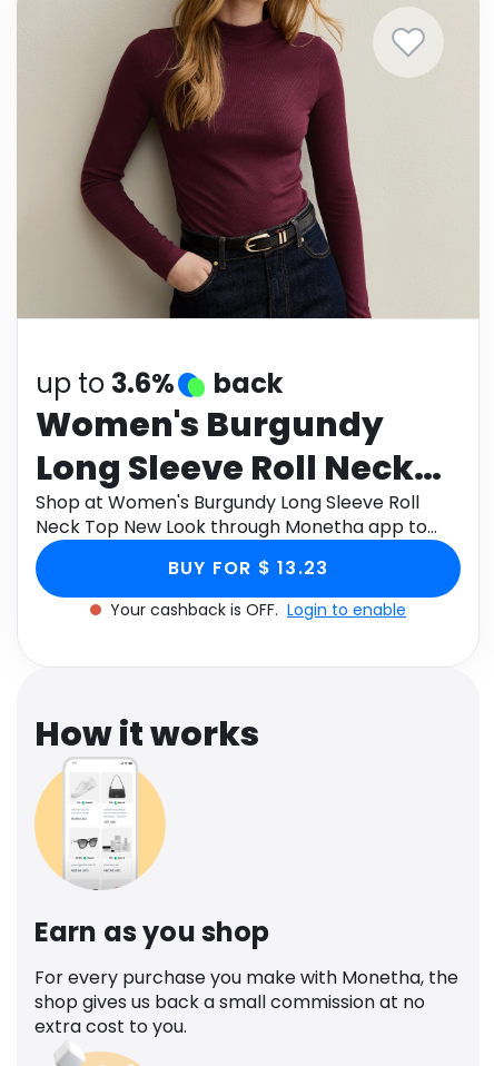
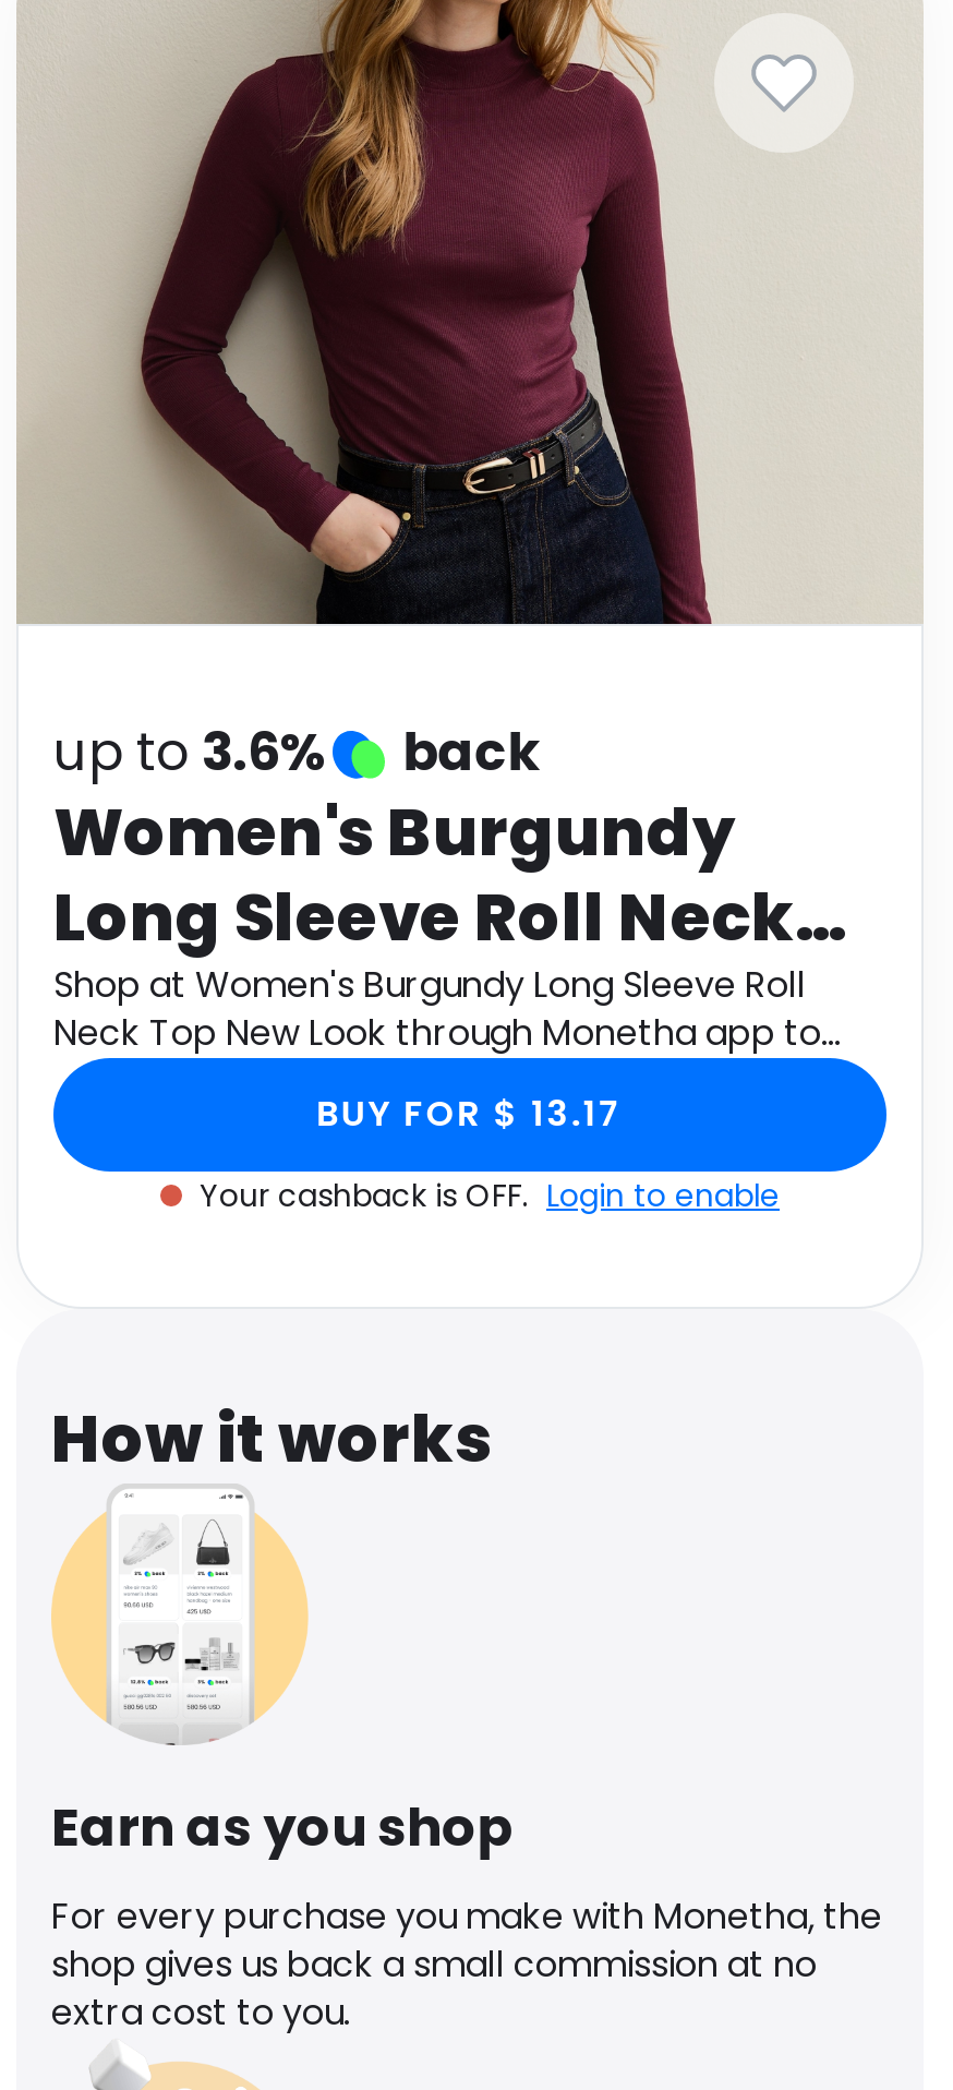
[168,555,329,581] BUY FOR $ 13.23 -> [316,1089,623,1139] BUY FOR $ 13.17

